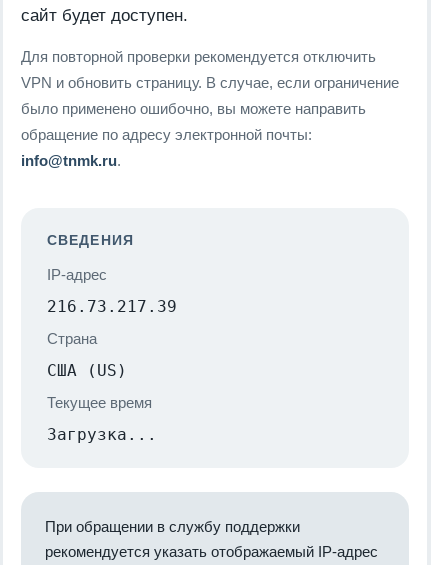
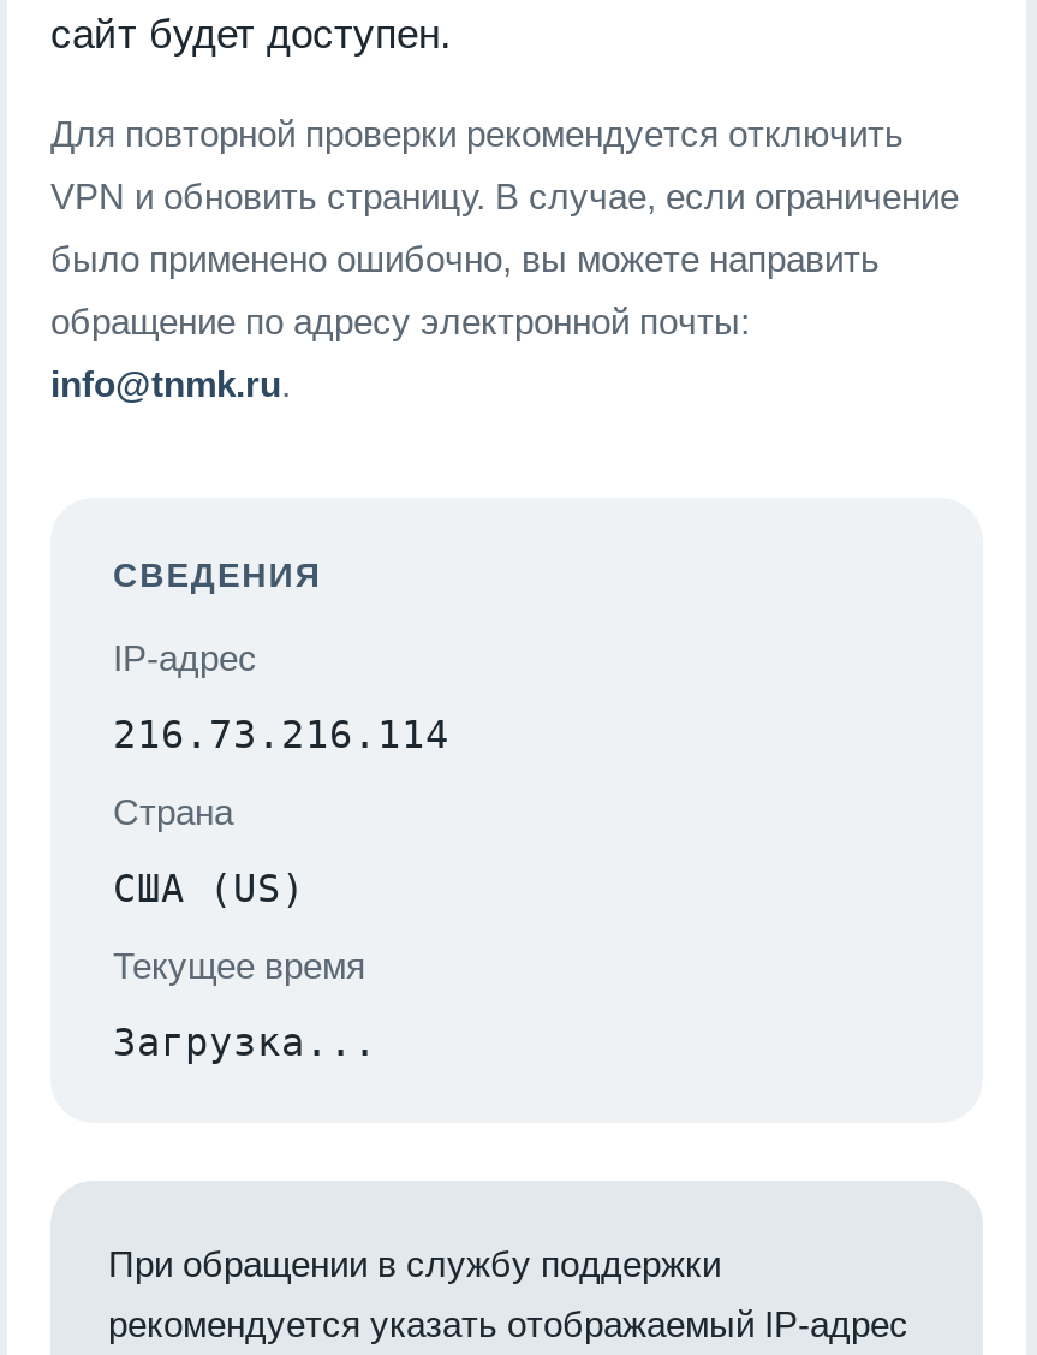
[47,296,177,315] 216.73.217.39 -> [113,711,449,756] 216.73.216.114

